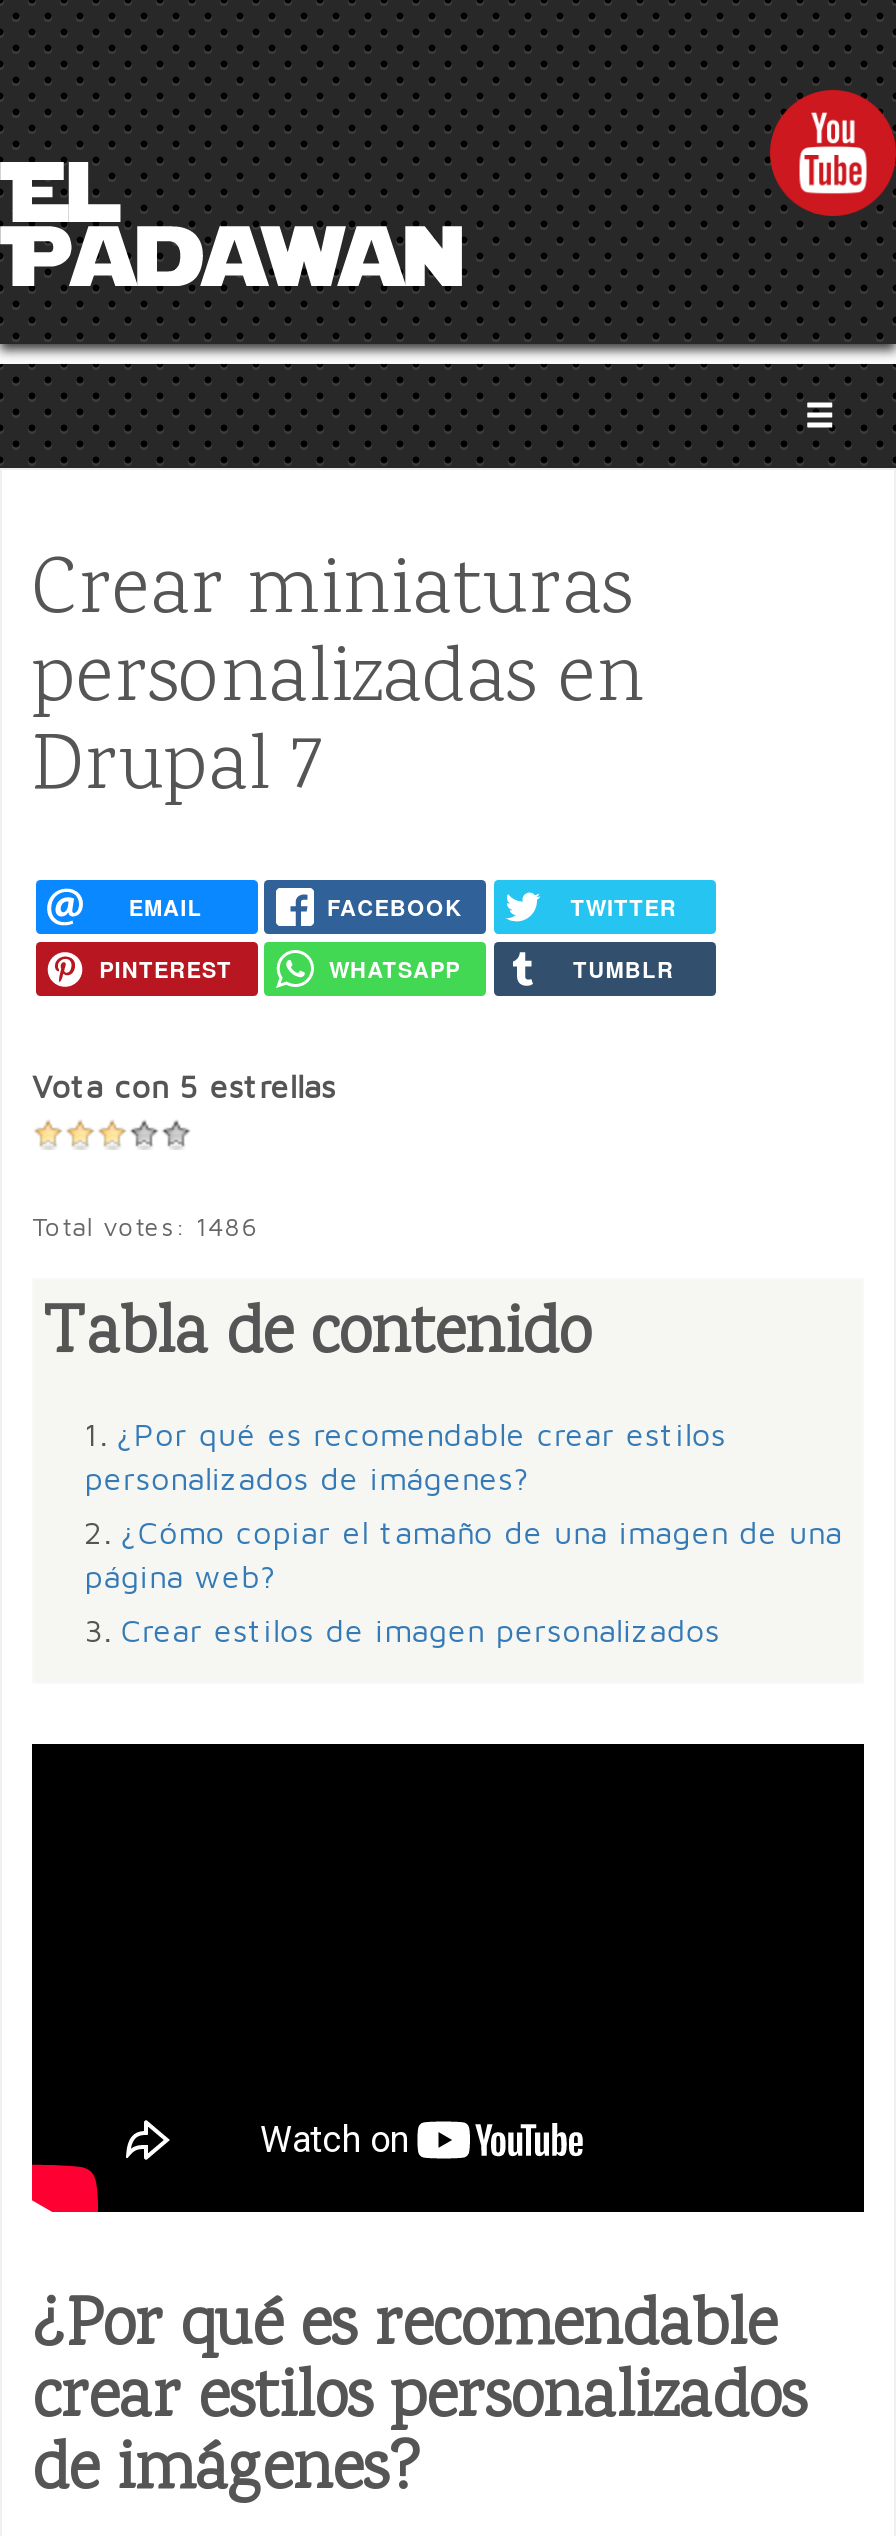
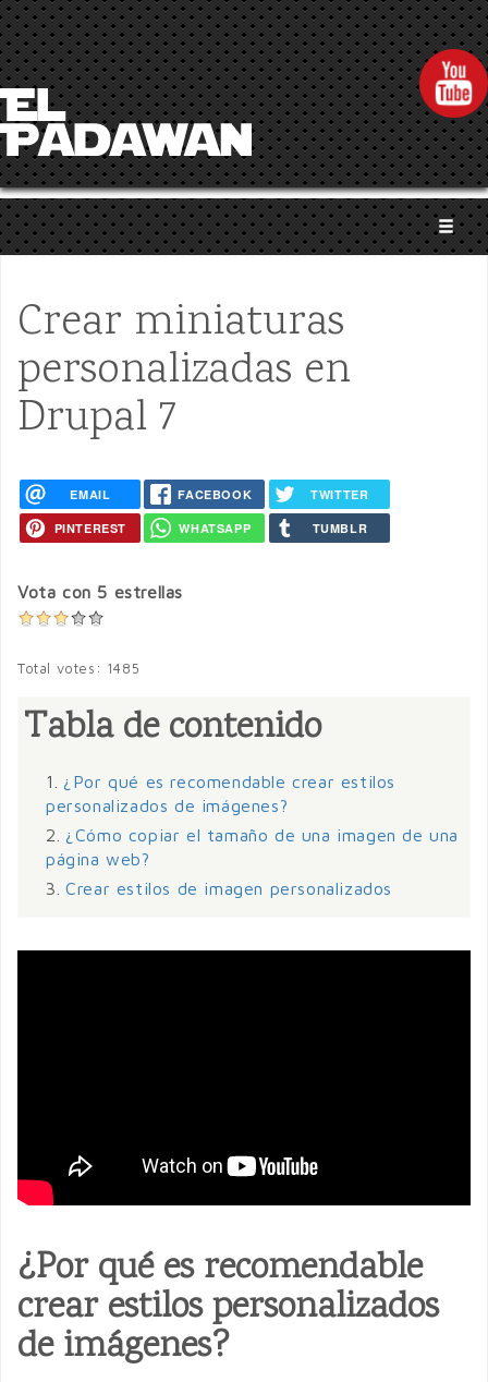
[32,1212,258,1242] Total votes: 1486 -> [17,660,140,677] Total votes: 1485

